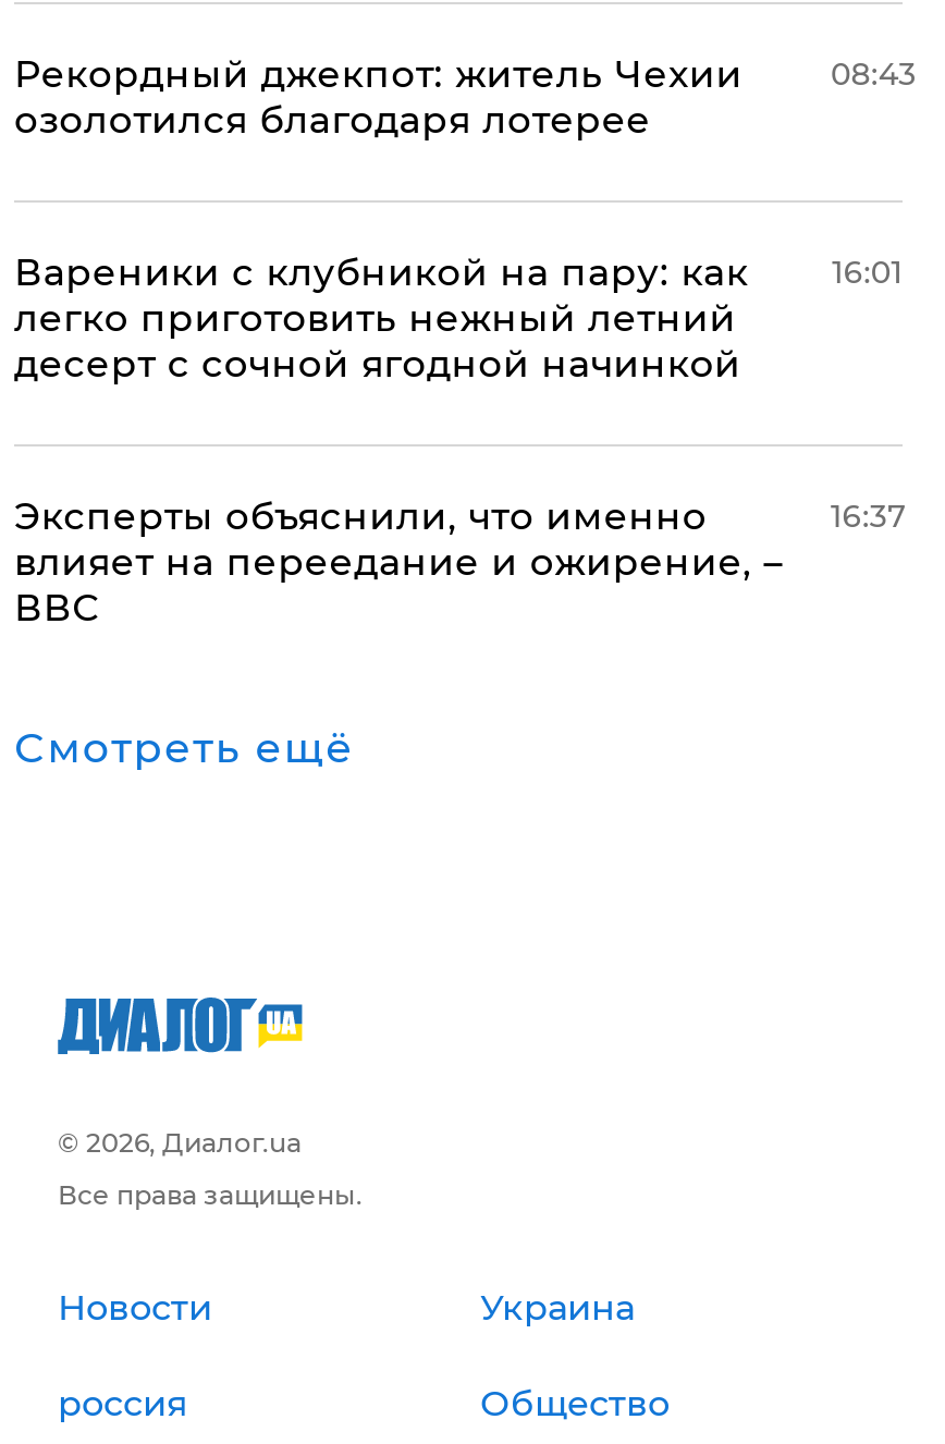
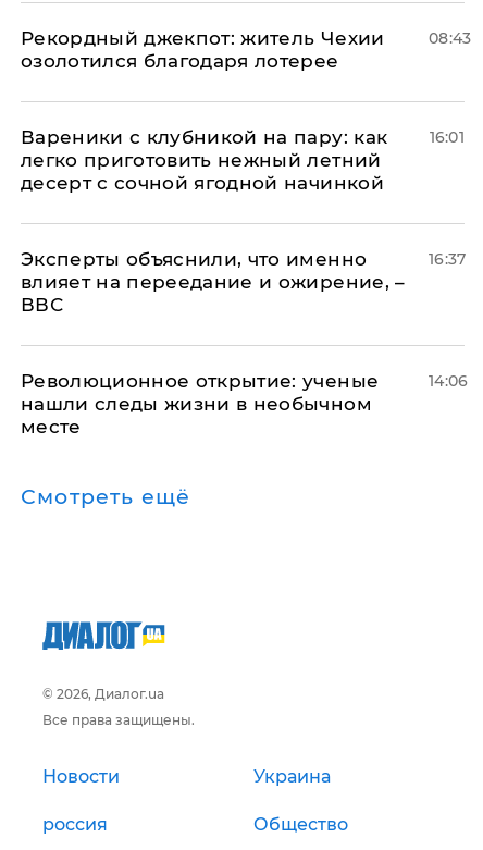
none -> [21,370,379,437] Революционное открытие: ученые | нашли следы жизни в необычном | месте
none -> [429,371,468,390] 14:06

